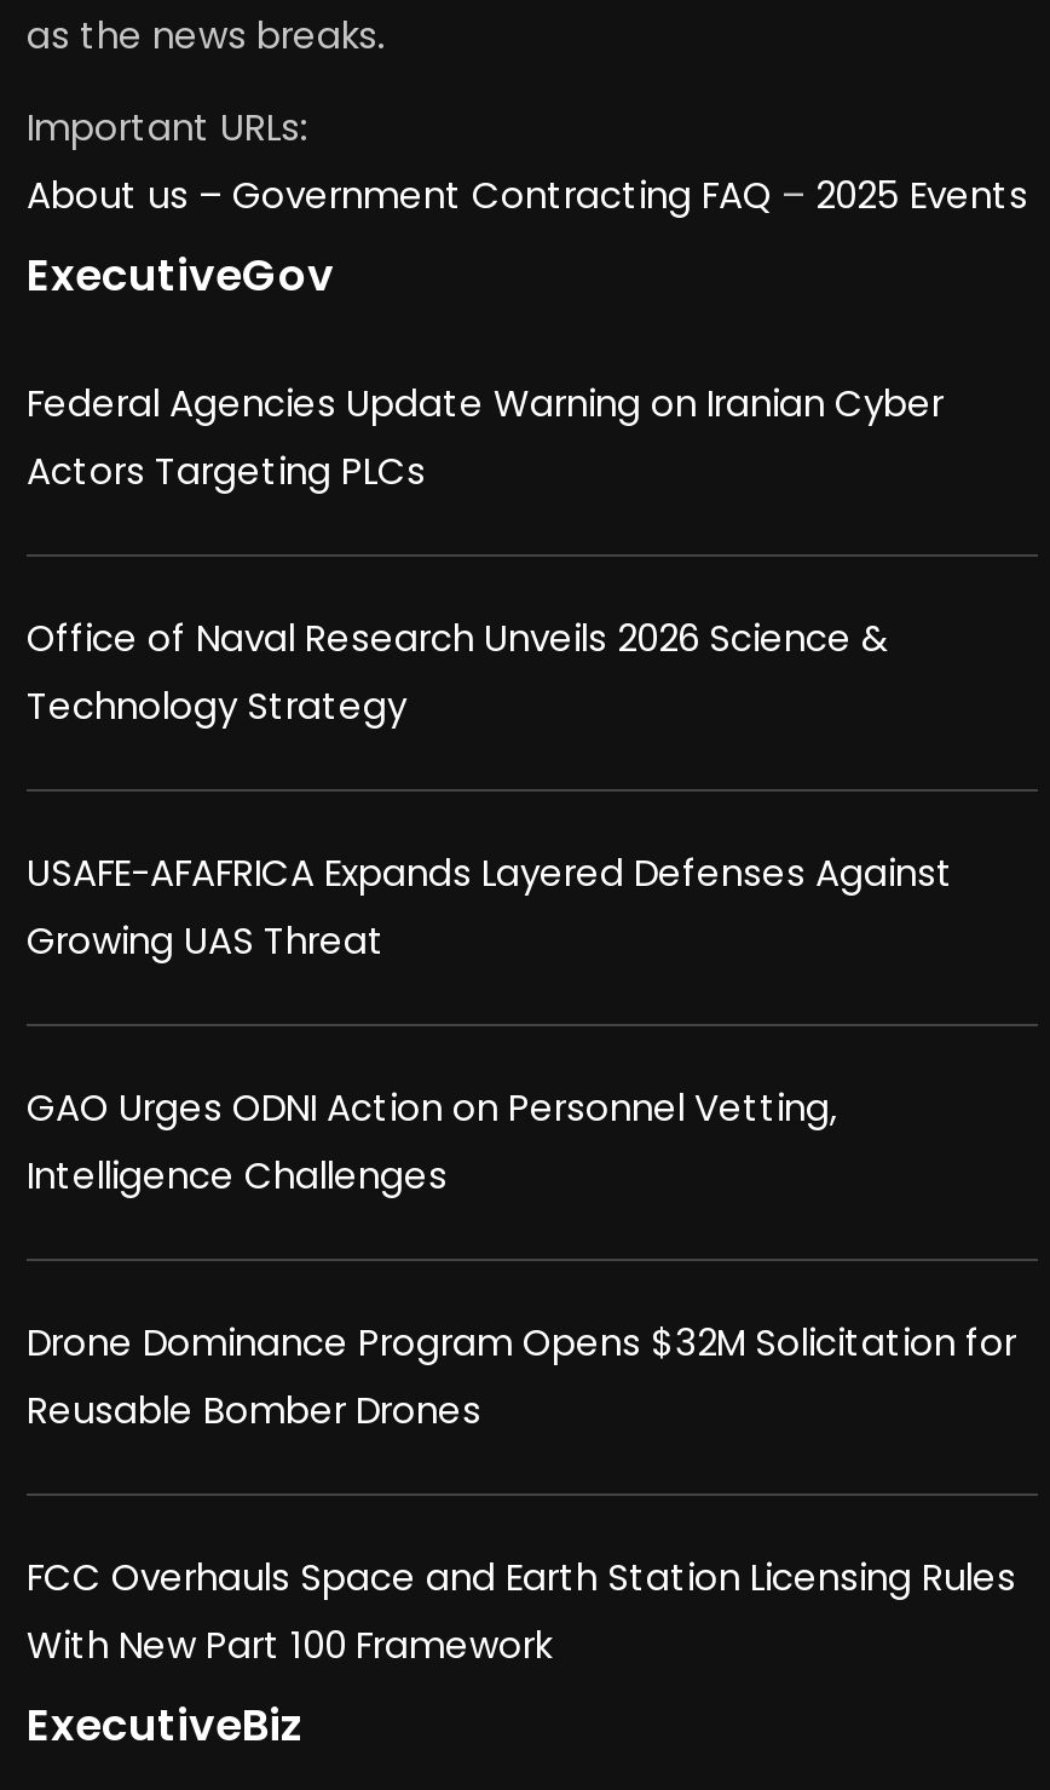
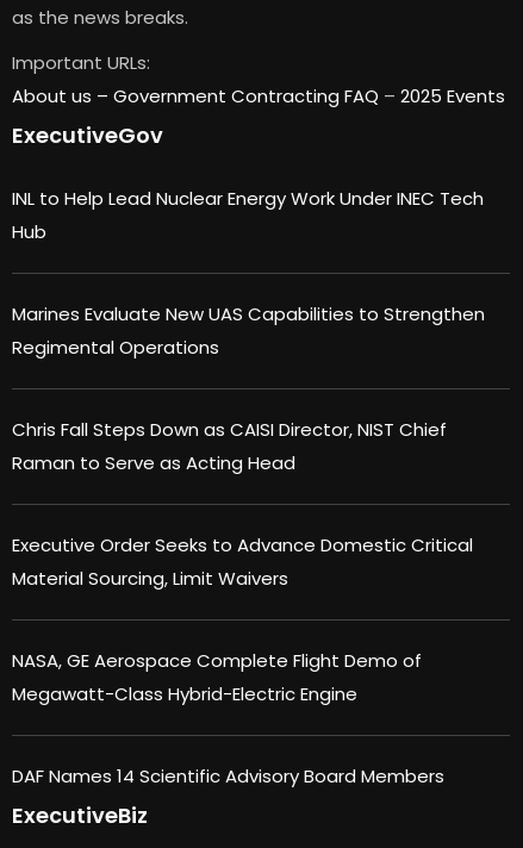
[27,378,944,497] Federal Agencies Update Warning on Iranian Cyber | Actors Targeting PLCs -> [12,186,484,245] INL to Help Lead Nuclear Energy Work Under INEC Tech | Hub
[27,613,888,732] Office of Naval Research Unveils 2026 Science & | Technology Strategy -> [12,302,485,360] Marines Evaluate New UAS Capabilities to Strengthen | Regimental Operations
[27,848,953,967] USAFE-AFAFRICA Expands Layered Defenses Against | Growing UAS Threat -> [12,417,447,476] Chris Fall Steps Down as CAISI Director, NIST Chief | Raman to Serve as Acting Head
[27,1083,837,1201] GAO Urges ODNI Action on Personnel Vetting, | Intelligence Challenges -> [12,533,473,591] Executive Order Seeks to Advance Domestic Critical | Material Sourcing, Limit Waivers
[27,1318,1016,1436] Drone Dominance Program Opens $32M Solicitation for | Reusable Bomber Drones -> [12,648,422,707] NASA, GE Aerospace Complete Flight Demo of | Megawatt-Class Hybrid-Electric Engine
[27,1552,1016,1671] FCC Overhauls Space and Earth Station Licensing Rules | With New Part 100 Framework -> [12,764,444,789] DAF Names 14 Scientific Advisory Board Members

